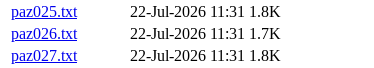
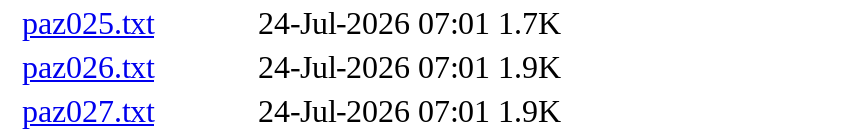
[130,3,281,20] 22-Jul-2026 11:31 1.8K -> [258,7,562,41] 24-Jul-2026 07:01 1.7K
[130,25,281,42] 22-Jul-2026 11:31 1.7K -> [258,51,562,85] 24-Jul-2026 07:01 1.9K
[130,47,281,64] 22-Jul-2026 11:31 1.8K -> [258,95,562,129] 24-Jul-2026 07:01 1.9K

